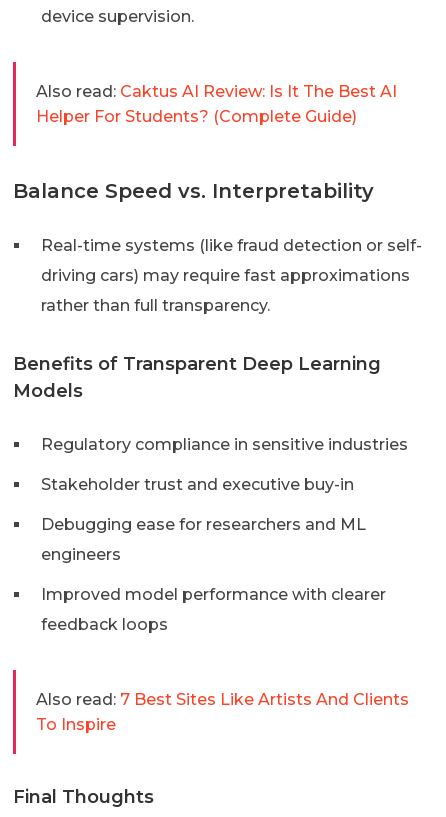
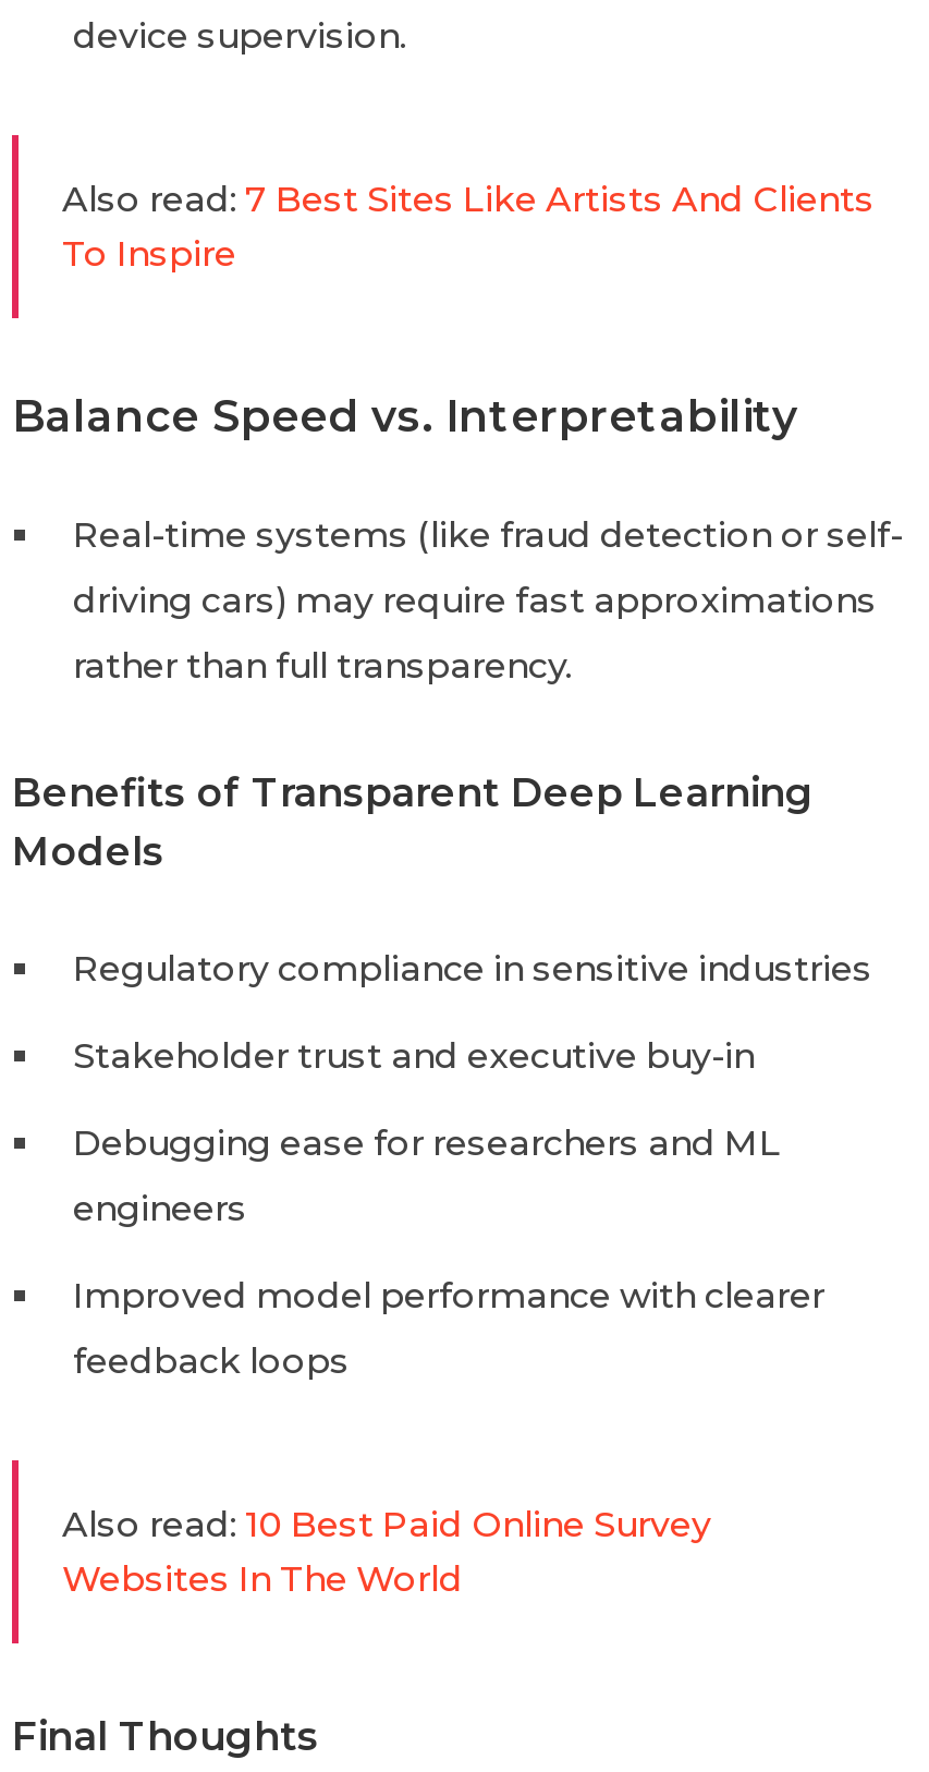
[36,82,397,126] Also read: Caktus AI Review: Is It The Best AI | Helper For Students? (Complete Guide) -> none
none -> [62,1504,711,1600] Also read: 10 Best Paid Online Survey | Websites In The World
moved [36,690,409,734] -> [62,179,875,274]: Also read: 7 Best Sites Like Artists And Clients | To Inspire

